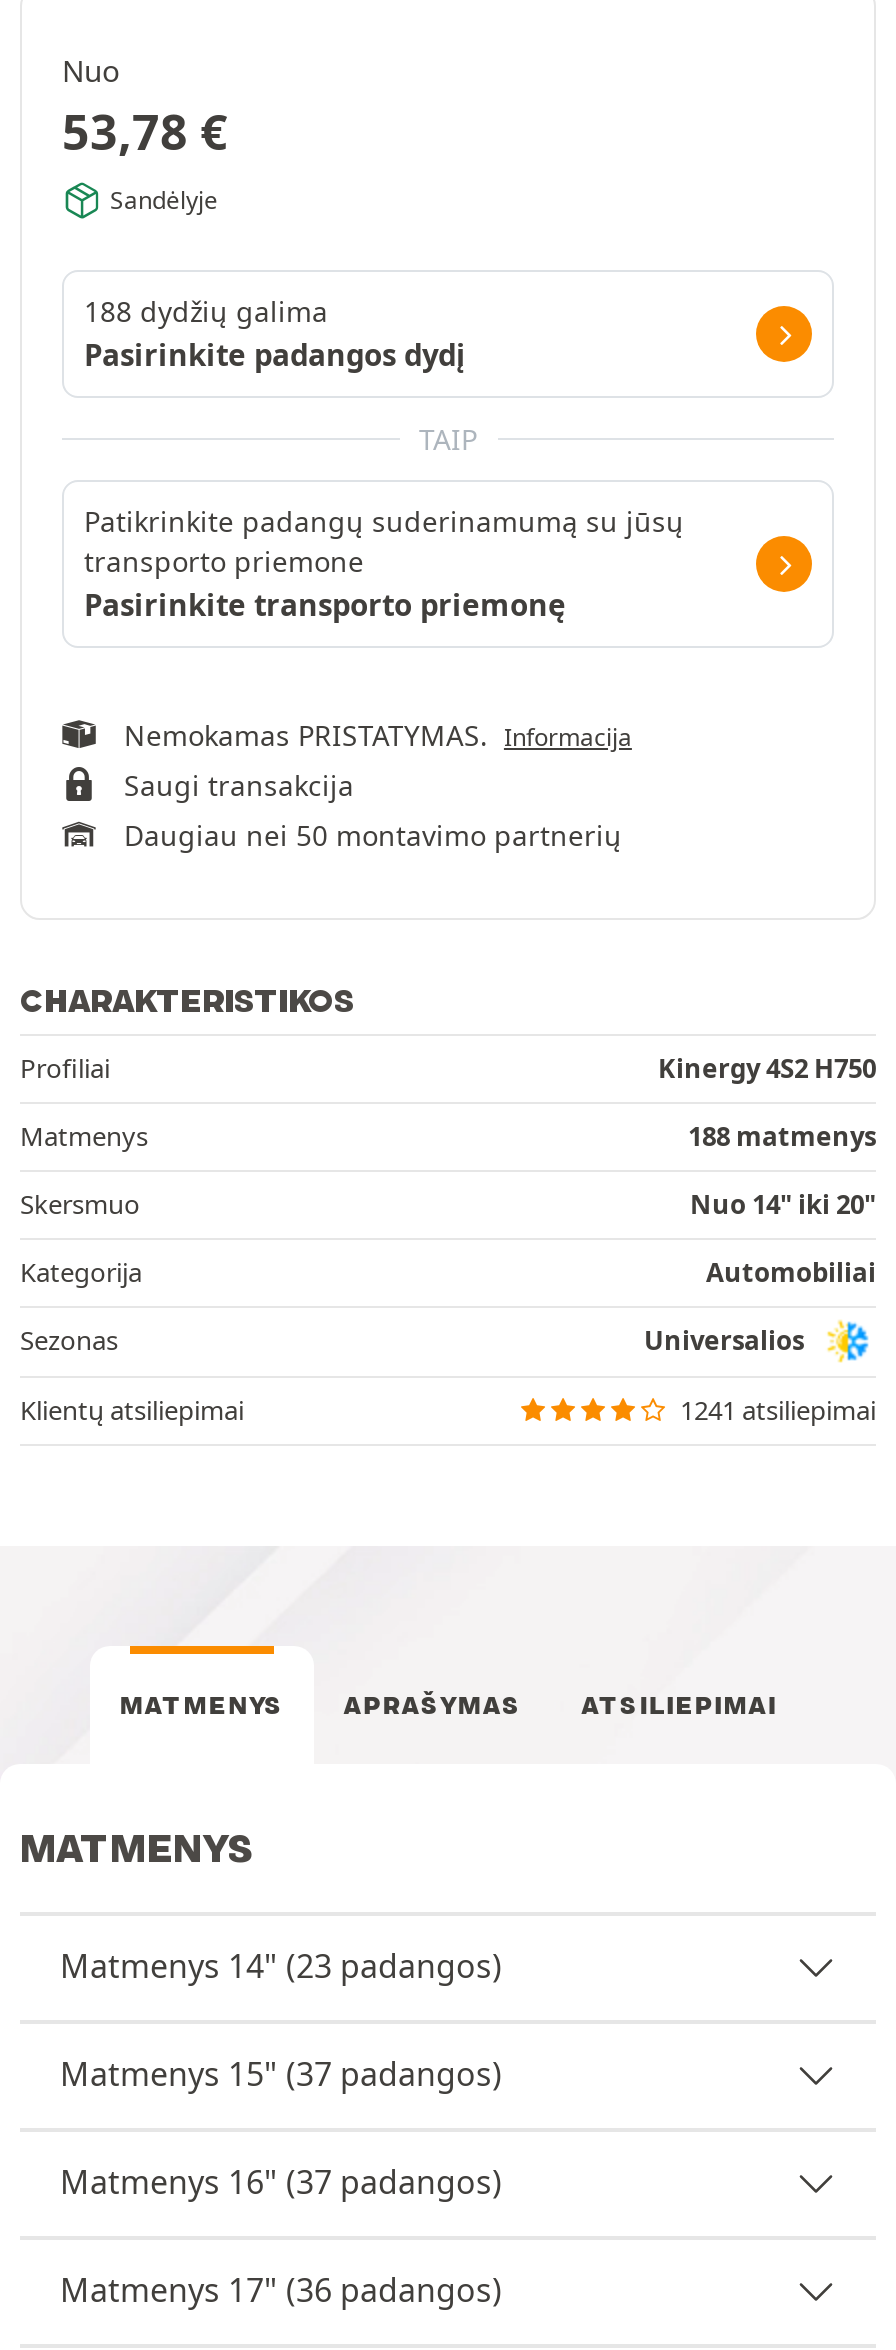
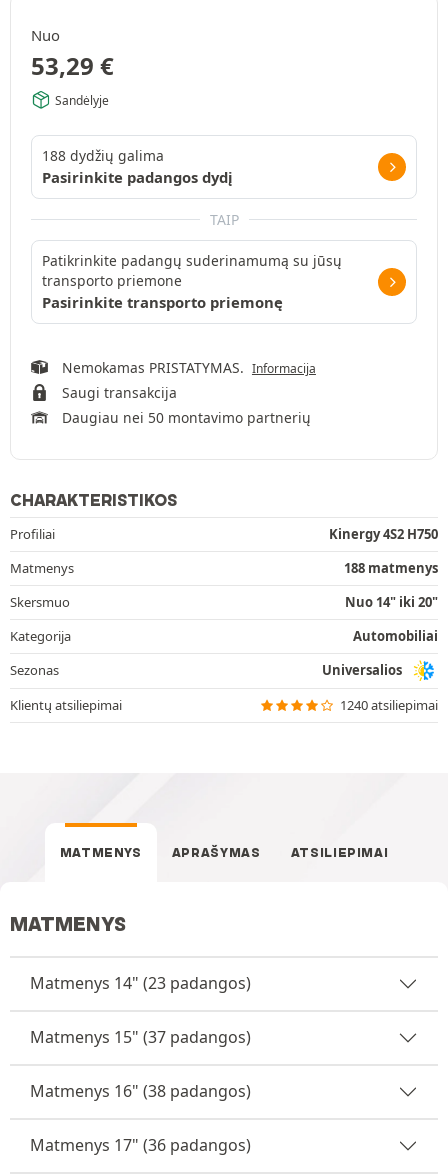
[62,97,228,163] 53,78 € -> [31,48,114,81] 53,29 €
[680,1391,876,1427] 1241 atsiliepimai -> [340,695,438,713] 1240 atsiliepimai
[60,2160,502,2204] Matmenys 16" (37 padangos) -> [30,1080,251,1102] Matmenys 16" (38 padangos)

